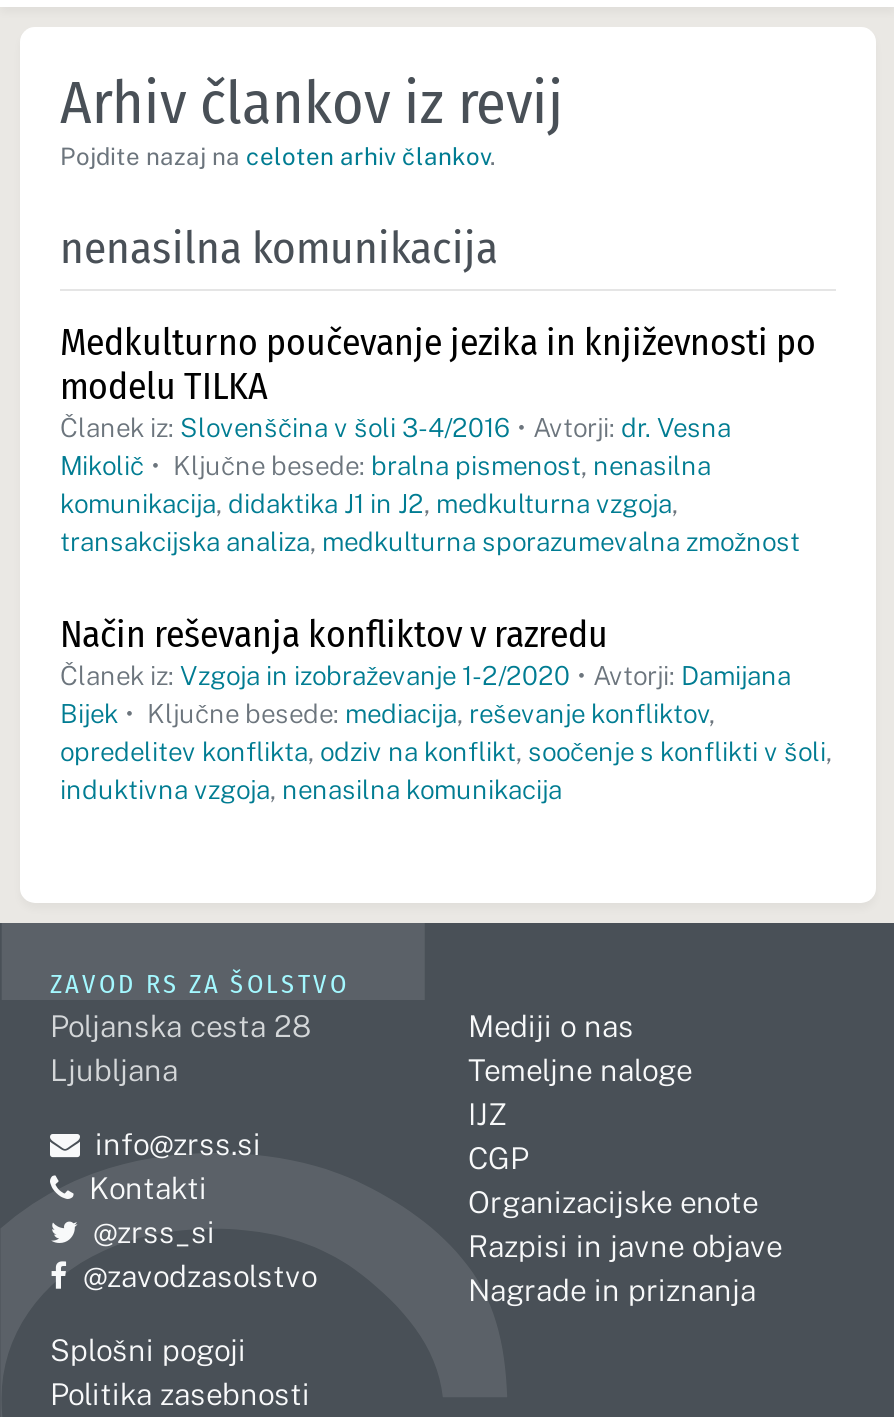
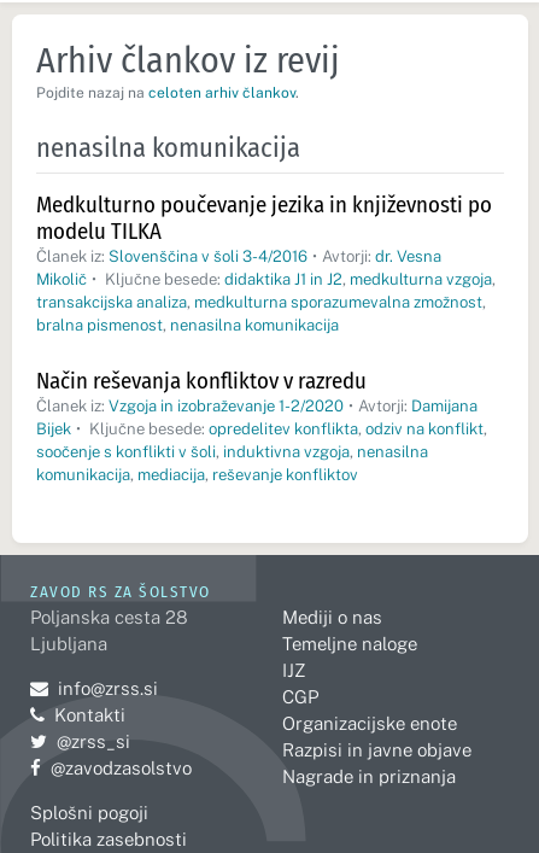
[60,451,800,557] Mikolič • Ključne besede: bralna pismenost, nenasilna | komunikacija, didaktika J1 in J2, medkulturna vzgoja, | transakcijska analiza, medkulturna sporazumevalna zmožnost -> [36,270,495,334] Mikolič • Ključne besede: didaktika J1 in J2, medkulturna vzgoja, | transakcijska analiza, medkulturna sporazumevalna zmožnost, | bralna pismenost, nenasilna komunikacija
[60,699,832,805] Bijek • Ključne besede: mediacija, reševanje konfliktov, | opredelitev konflikta, odziv na konflikt, soočenje s konflikti v šoli, | induktivna vzgoja, nenasilna komunikacija -> [36,420,487,484] Bijek • Ključne besede: opredelitev konflikta, odziv na konflikt, | soočenje s konflikti v šoli, induktivna vzgoja, nenasilna | komunikacija, mediacija, reševanje konfliktov

